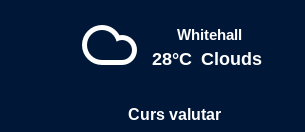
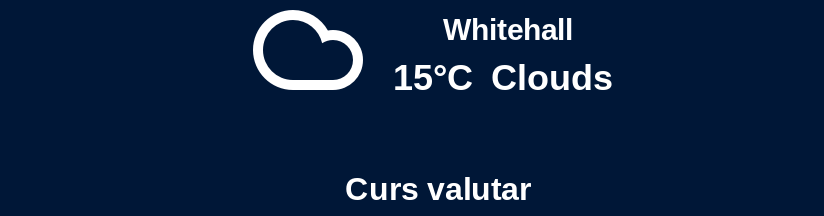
[151,49,261,69] 28°C Clouds -> [393,58,613,98] 15°C Clouds

